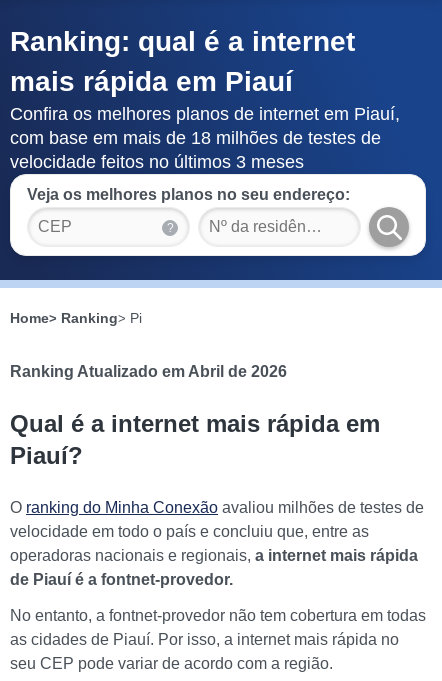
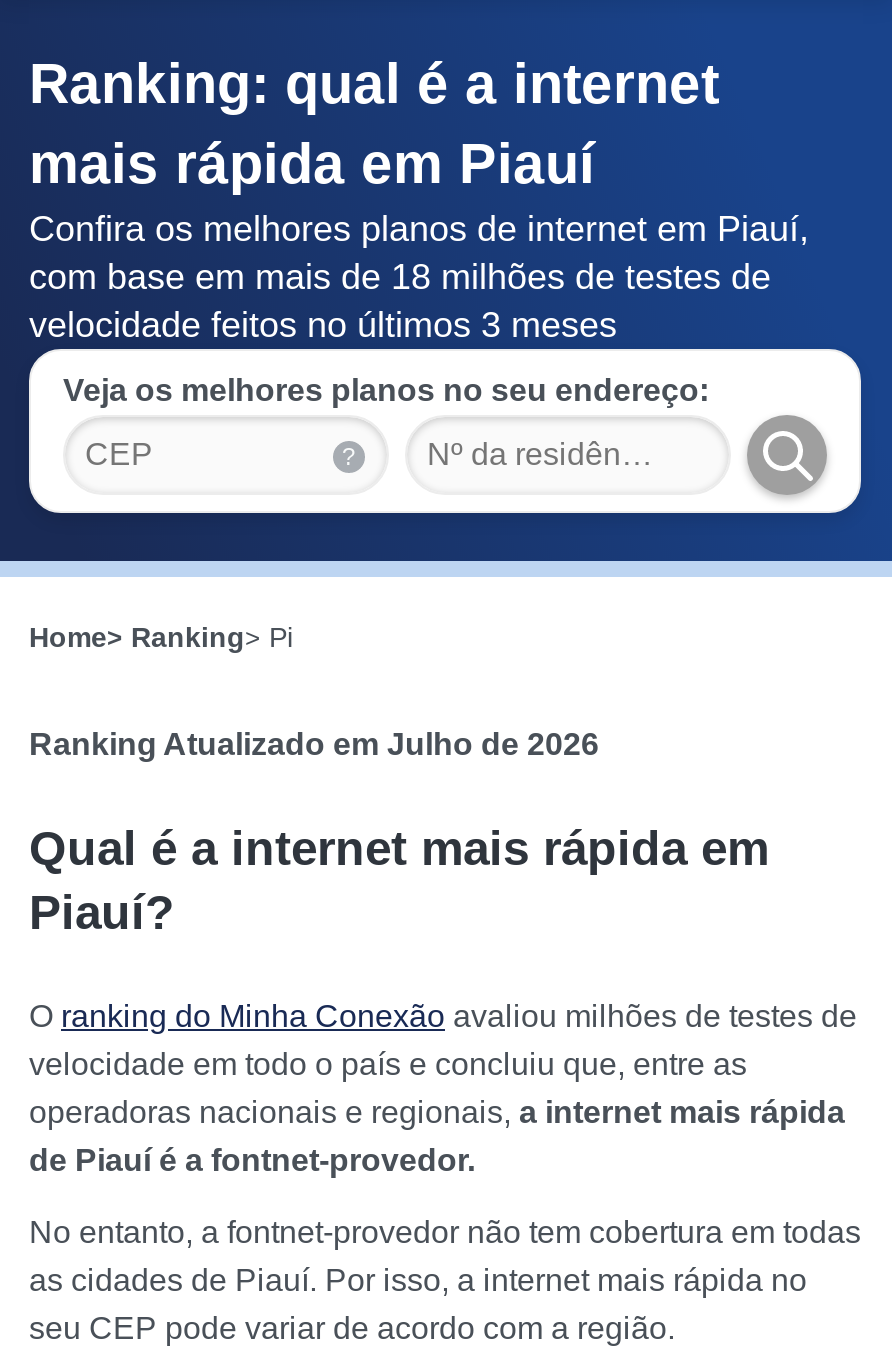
[10,363,287,380] Ranking Atualizado em Abril de 2026 -> [29,727,599,761] Ranking Atualizado em Julho de 2026

